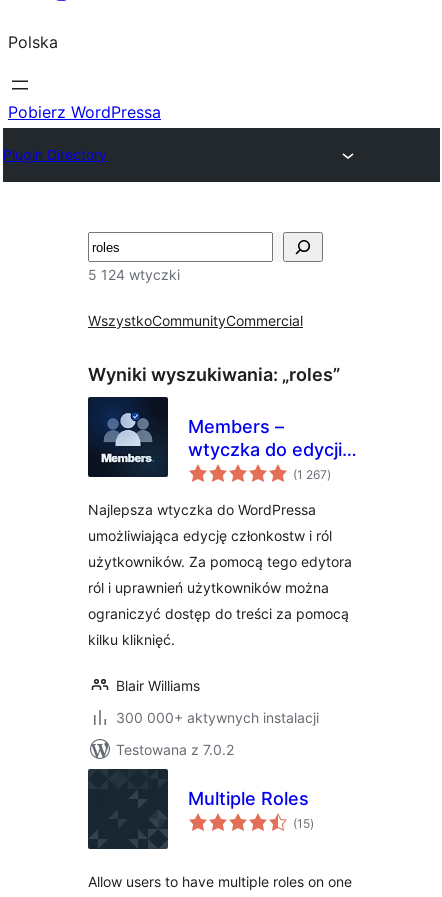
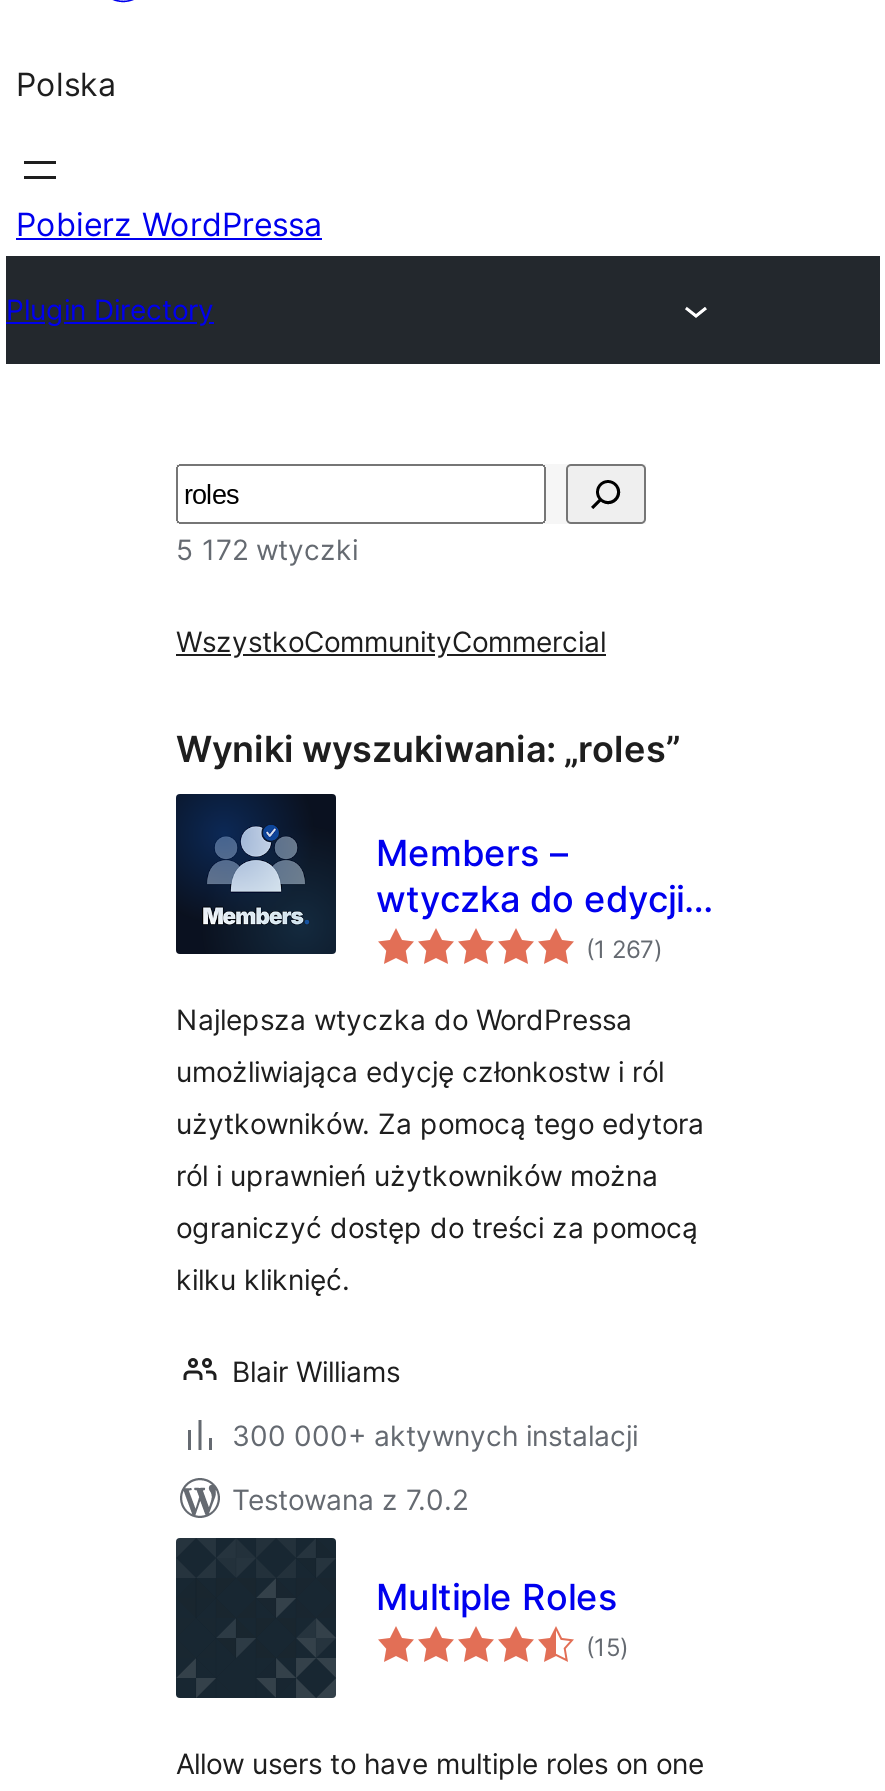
[88,266,180,283] 5 124 wtyczki -> [176,532,358,566] 5 172 wtyczki

